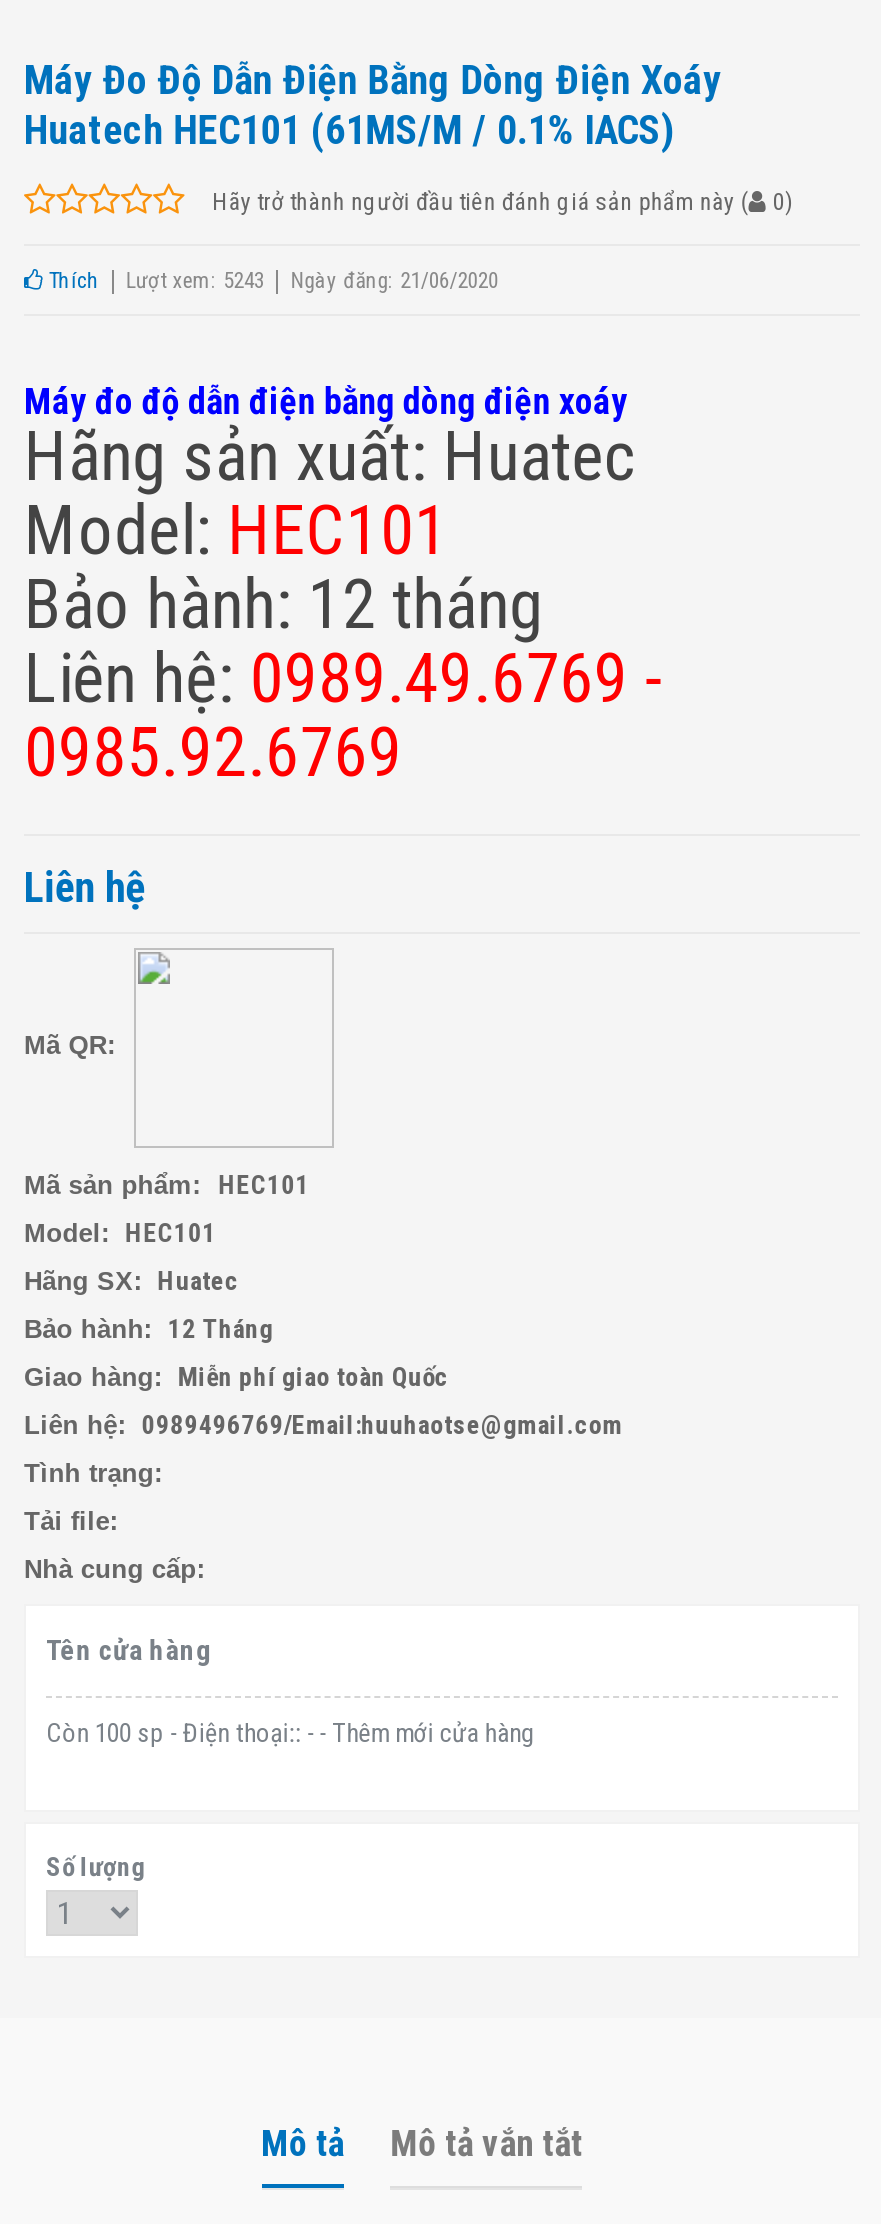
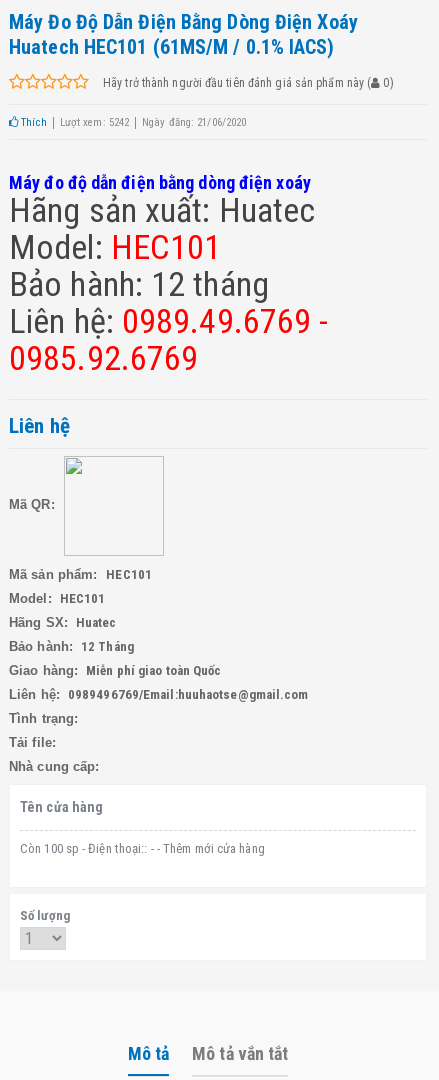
[42,268,498,294] Thích Lượt xem: 5243 Ngày đăng: 21/06/2020 -> [18,116,246,129] Thích Lượt xem: 5242 Ngày đăng: 21/06/2020

